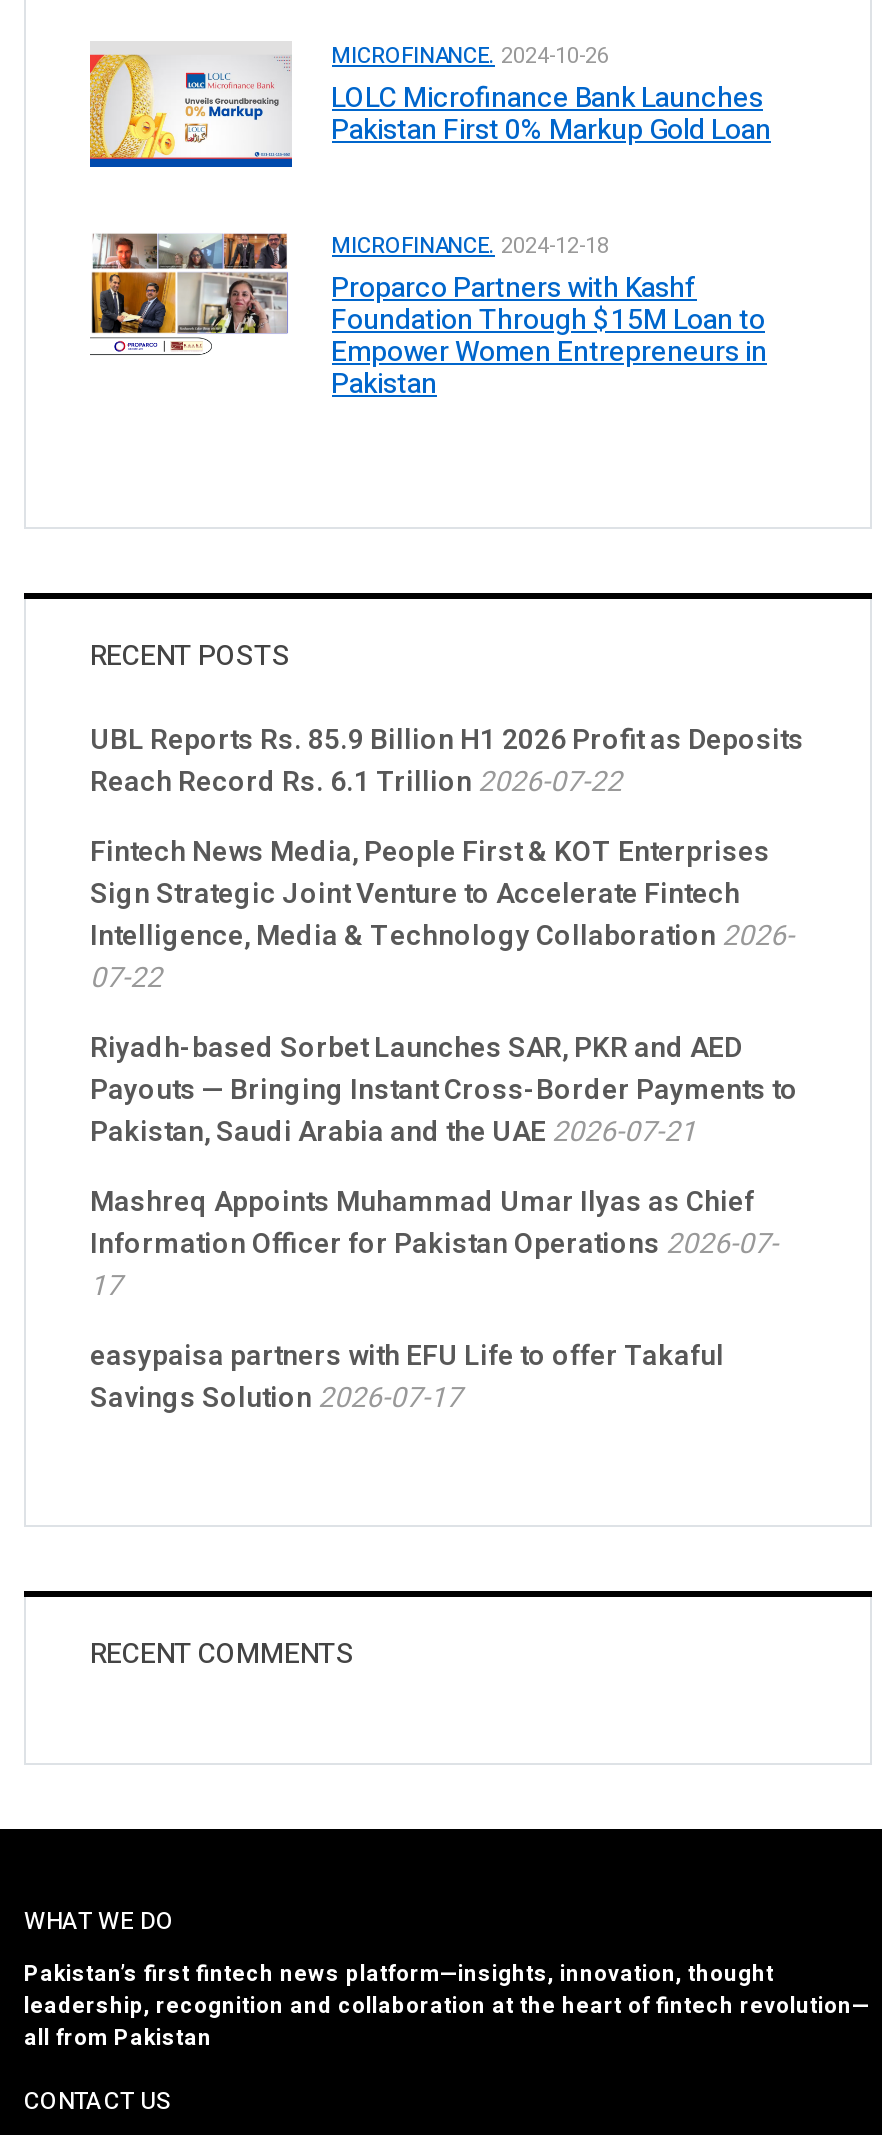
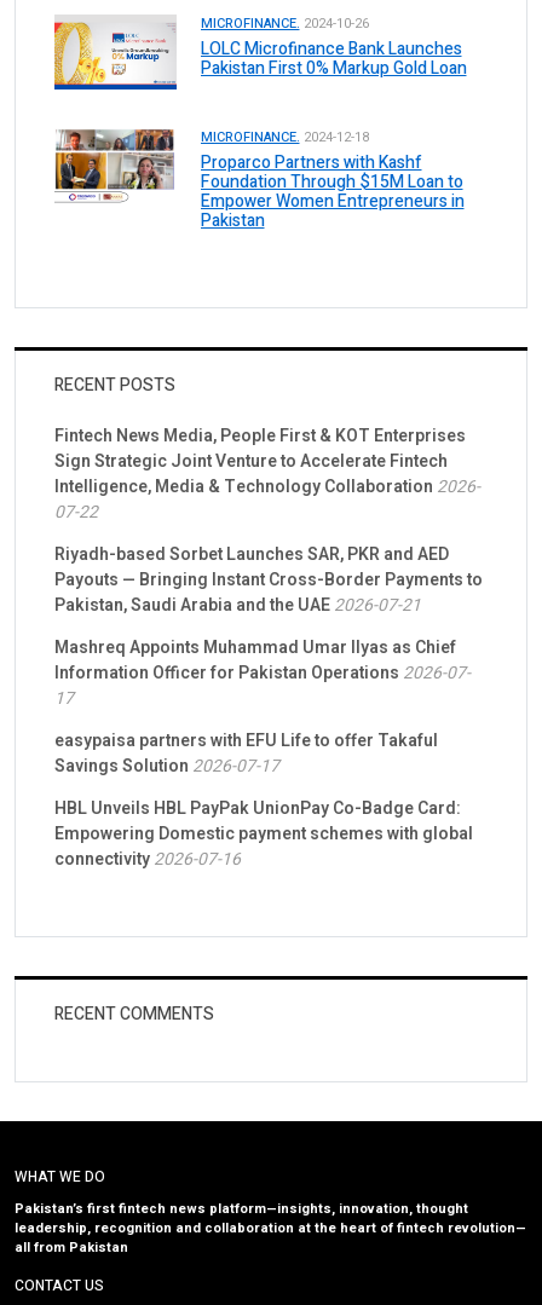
[90,720,804,804] UBL Reports Rs. 85.9 Billion H1 2026 Profit as Deposits | Reach Record Rs. 6.1 Trillion 2026-07-22 -> none
moved [90,832,798,1420] -> [54,424,483,779]: Fintech News Media, People First & KOT Enterprises | Sign Strategic Joint Venture to Accelerate Fintech | Intelligence, Media & Technology Collaboration 2026- | ... | easypaisa partners with EFU Life to offer Takaful | Savings Solution 2026-07-17
none -> [54,796,473,873] HBL Unveils HBL PayPak UnionPay Co-Badge Card: | Empowering Domestic payment schemes with global | connectivity 2026-07-16

